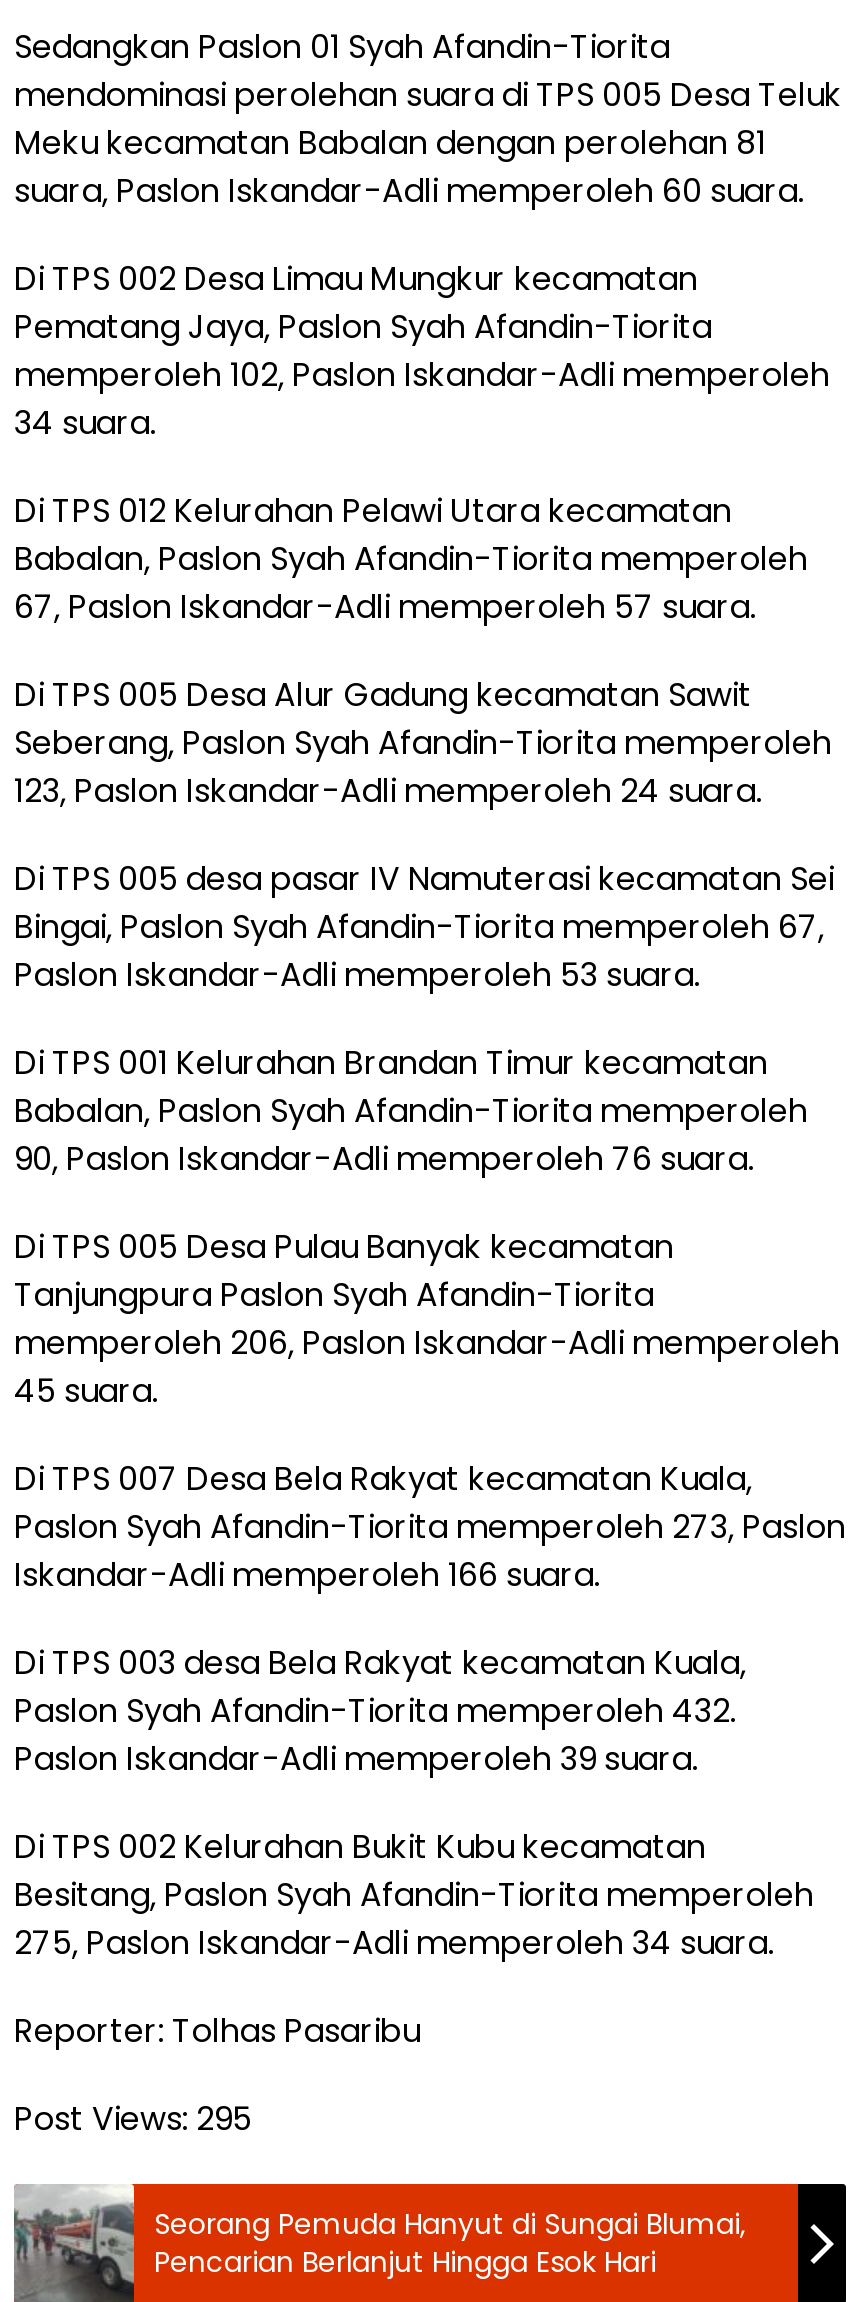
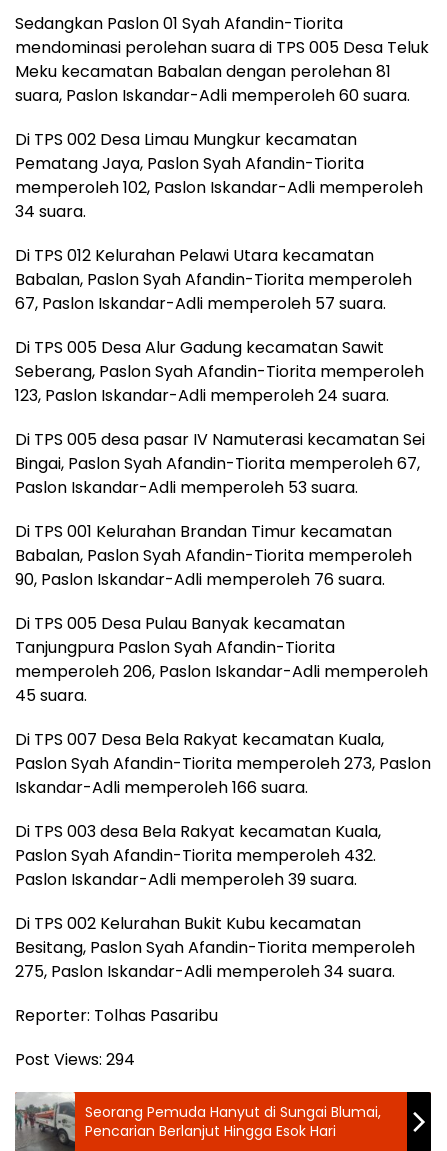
[14,2095,252,2141] Post Views: 295 -> [15,1048,135,1071] Post Views: 294

